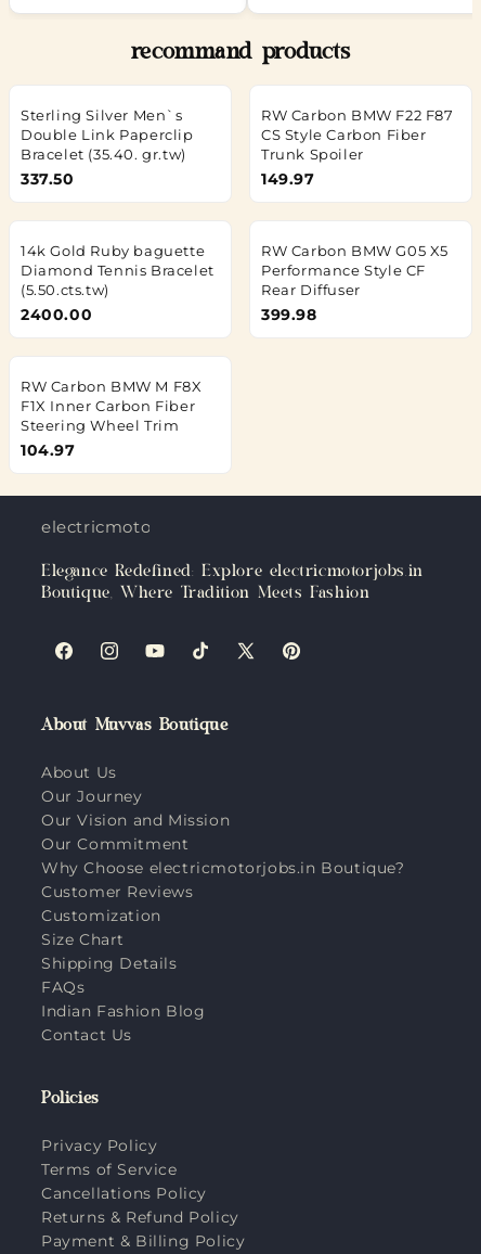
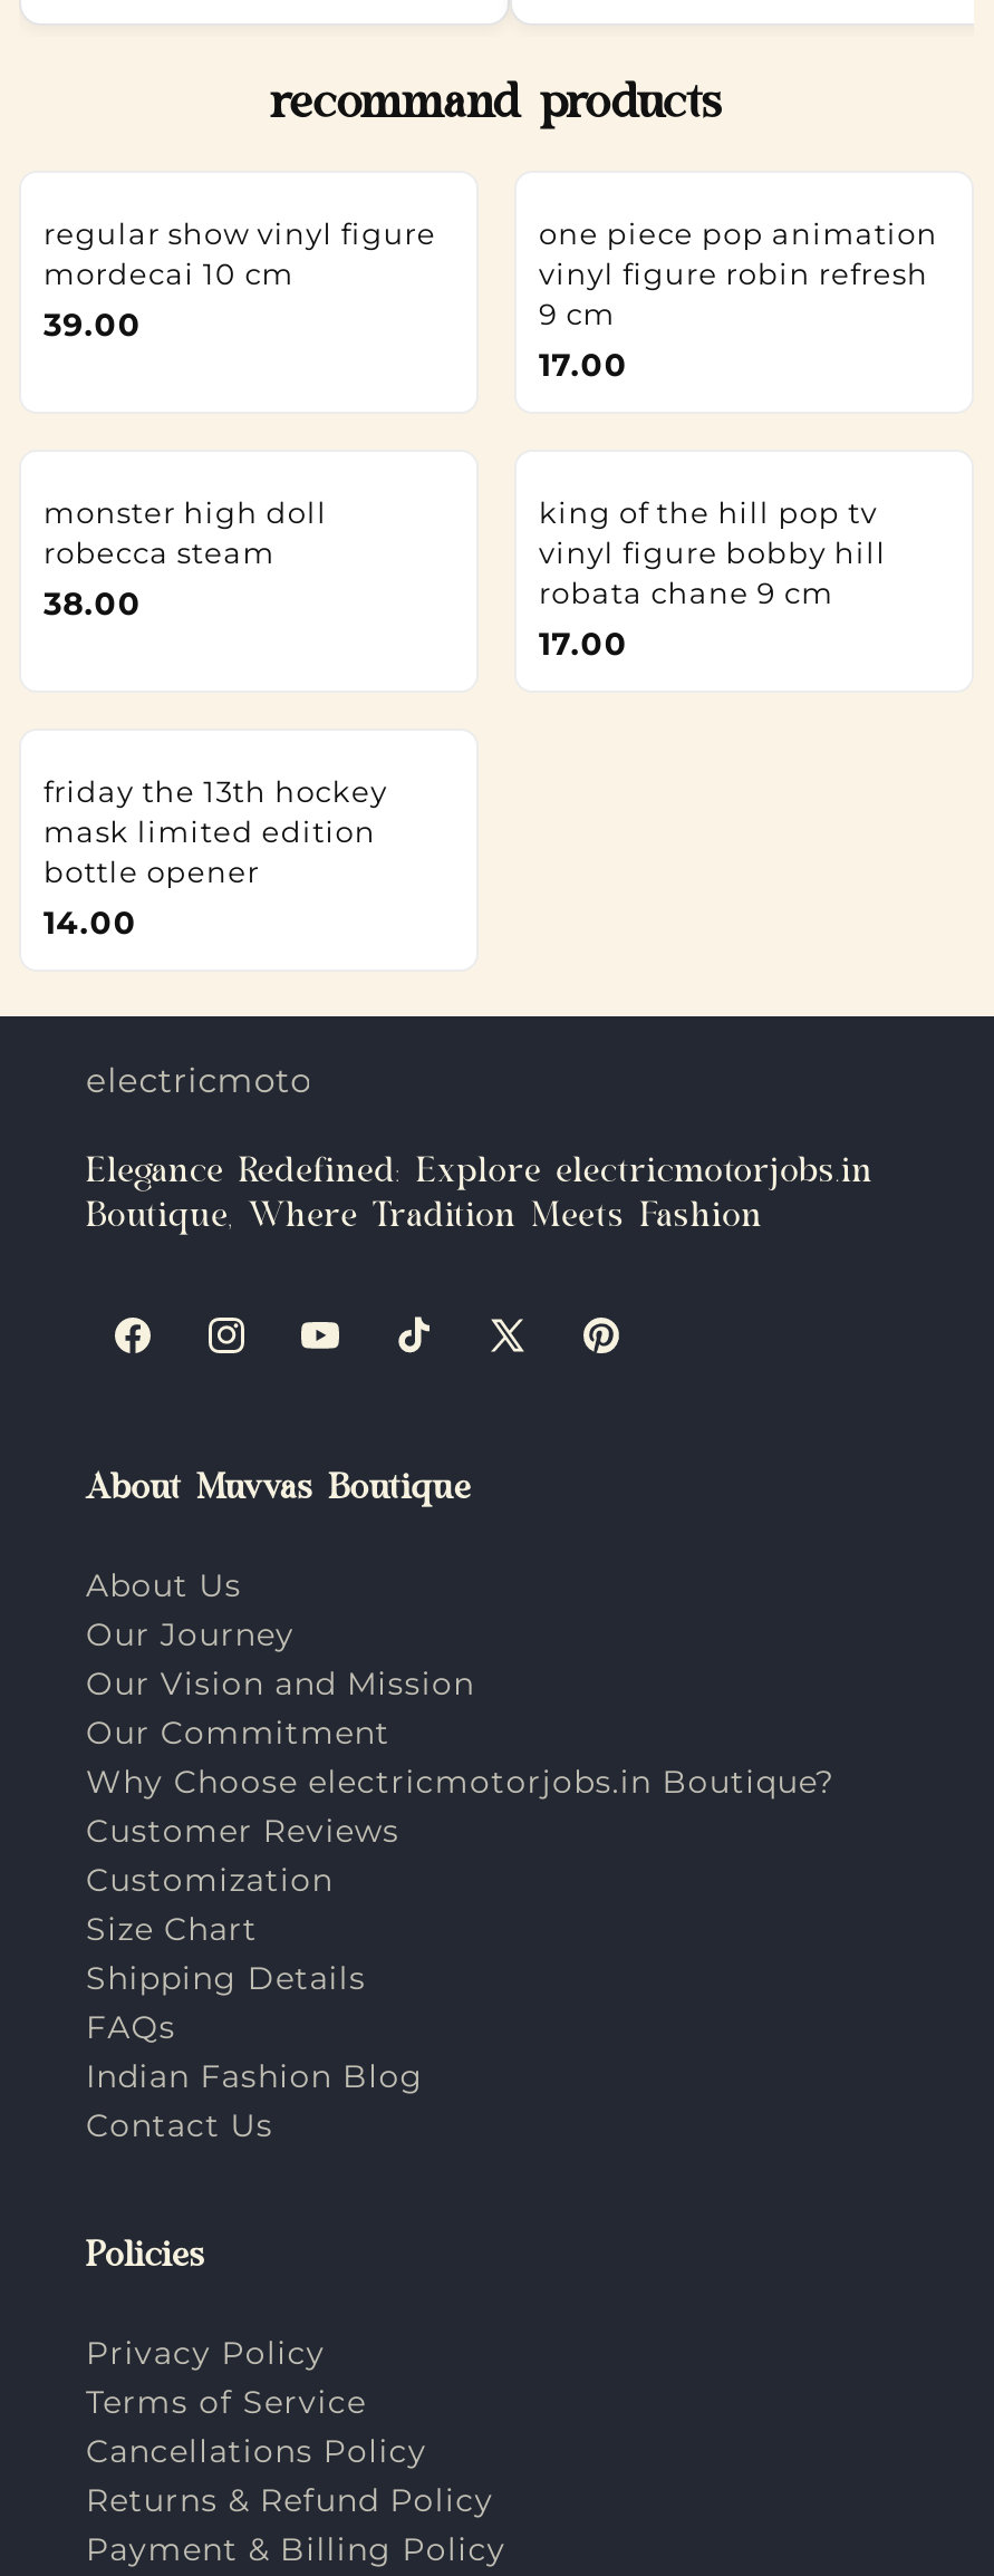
[21,106,193,188] Sterling Silver Men`s | Double Link Paperclip | Bracelet (35.40. gr.tw) | 337.50 -> [44,214,436,344] regular show vinyl figure | mordecai 10 cm | 39.00
[261,106,453,188] RW Carbon BMW F22 F87 | CS Style Carbon Fiber | Trunk Spoiler | 149.97 -> [539,214,938,384] one piece pop animation | vinyl figure robin refresh | 9 cm | 17.00
[21,241,214,324] 14k Gold Ruby baguette | Diamond Tennis Bracelet | (5.50.cts.tw) | 2400.00 -> [44,493,327,623] monster high doll | robecca steam | 38.00
[261,241,448,324] RW Carbon BMW G05 X5 | Performance Style CF | Rear Diffuser | 399.98 -> [539,493,886,663] king of the hill pop tv | vinyl figure bobby hill | robata chane 9 cm | 17.00
[21,377,202,459] RW Carbon BMW M F8X | F1X Inner Carbon Fiber | Steering Wheel Trim | 104.97 -> [44,772,388,942] friday the 13th hockey | mask limited edition | bottle opener | 14.00

